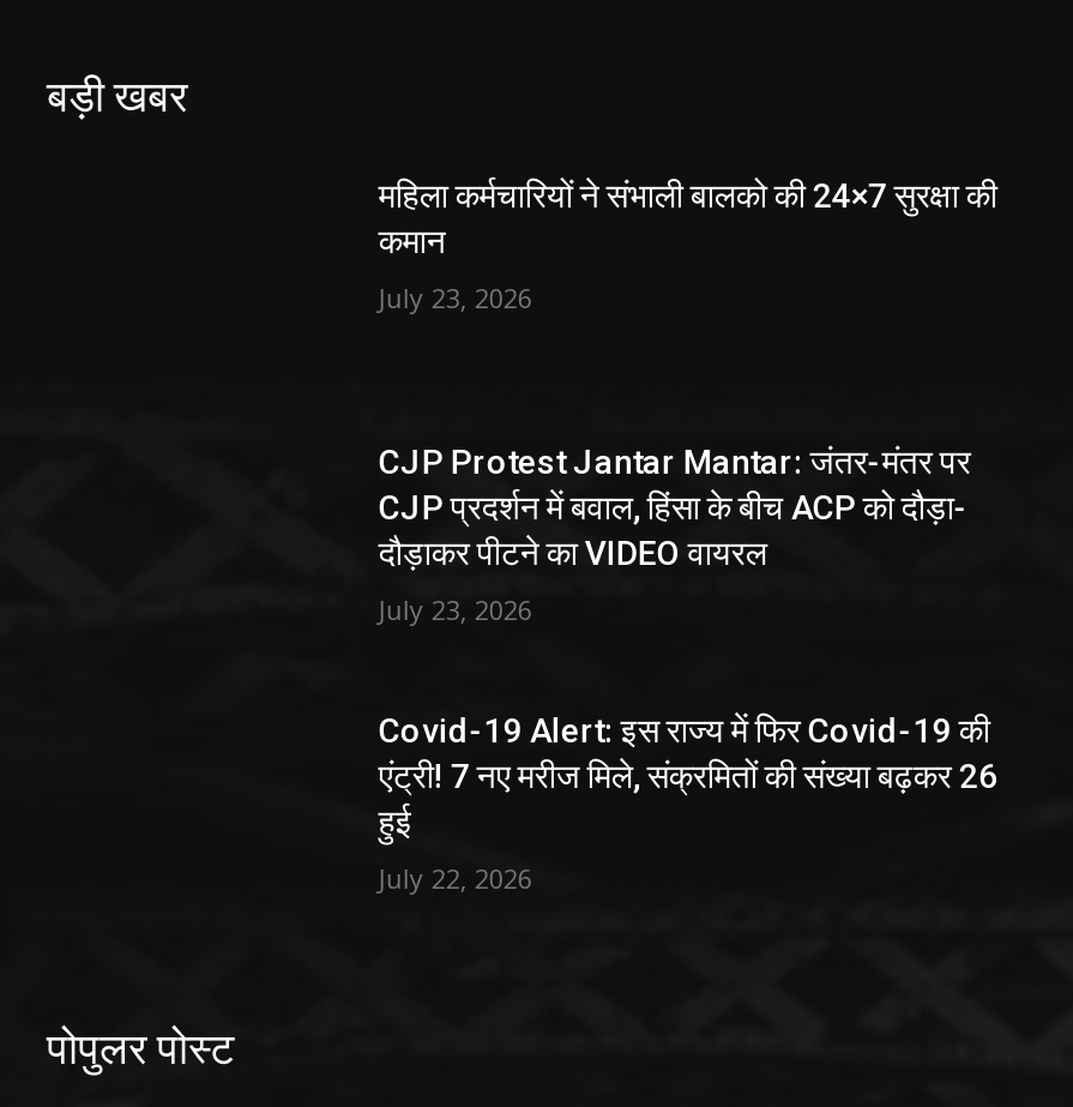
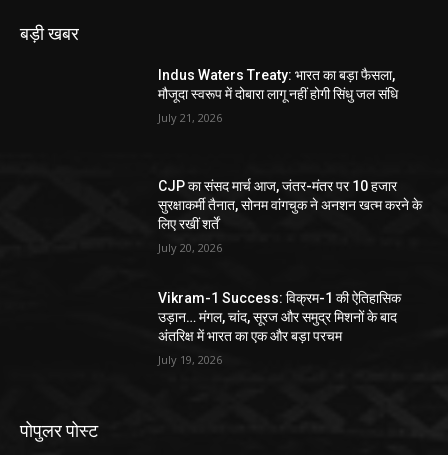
[379,176,997,260] महिला कर्मचारियों ने संभाली बालको की 24×7 सुरक्षा की | कमान -> [158,67,398,102] Indus Waters Treaty: भारत का बड़ा फैसला, | मौजूदा स्वरूप में दोबारा लागू नहीं होगी सिंधु जल संधि
[379,279,532,315] July 23, 2026 -> [158,110,222,125] July 21, 2026
[379,444,971,573] CJP Protest Jantar Mantar: जंतर-मंतर पर | CJP प्रदर्शन में बवाल, हिंसा के बीच ACP को दौड़ा- | दौड़ाकर पीटने का VIDEO वायरल -> [158,178,422,232] CJP का संसद मार्च आज, जंतर-मंतर पर 10 हजार | सुरक्षाकर्मी तैनात, सोनम वांगचुक ने अनशन खत्म करने के | लिए रखीं शर्तें
[379,592,532,628] July 23, 2026 -> [158,240,222,255] July 20, 2026
[379,711,997,841] Covid-19 Alert: इस राज्य में फिर Covid-19 की | एंट्री! 7 नए मरीज मिले, संक्रमितों की संख्या बढ़कर 26 | हुई -> [158,290,401,344] Vikram-1 Success: विक्रम-1 की ऐतिहासिक | उड़ान… मंगल, चांद, सूरज और समुद्र मिशनों के बाद | अंतरिक्ष में भारत का एक और बड़ा परचम
[379,860,532,896] July 22, 2026 -> [158,352,222,367] July 19, 2026

